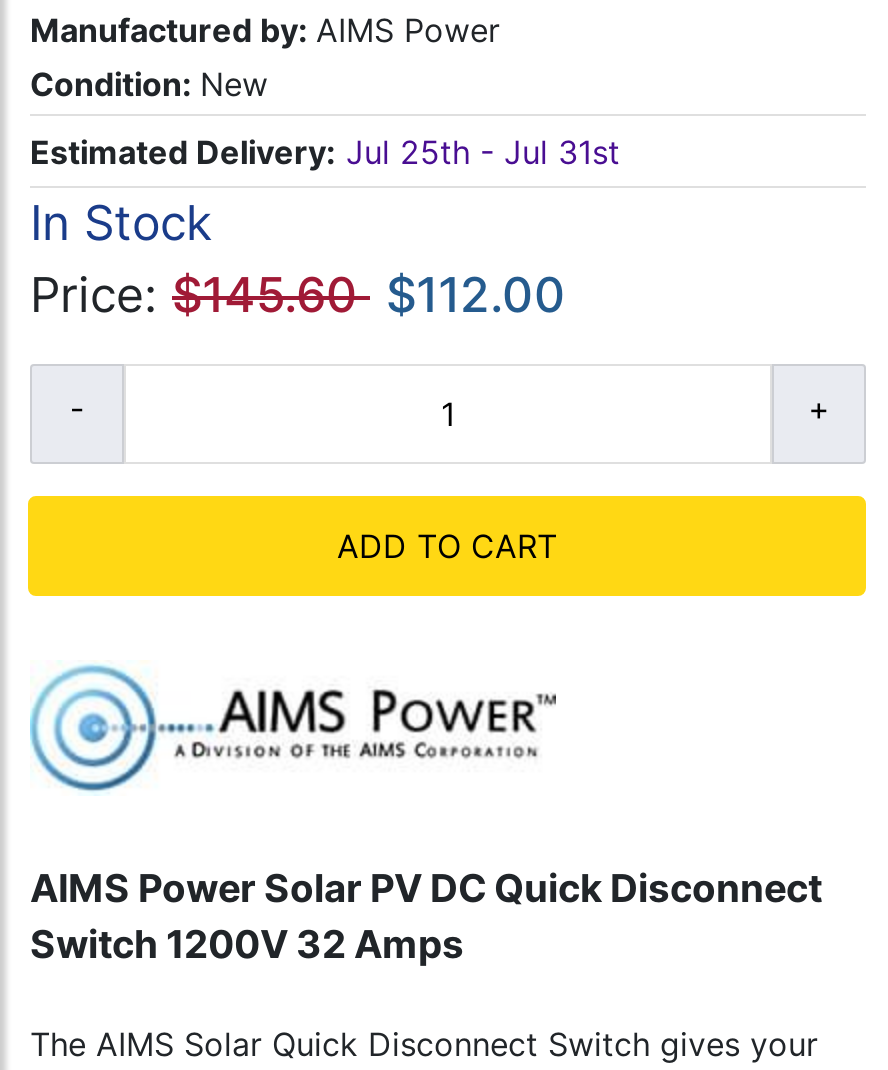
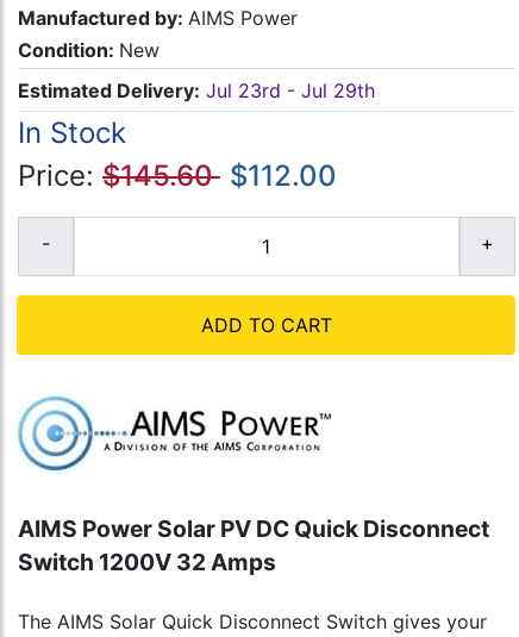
[30,131,620,171] Estimated Delivery: Jul 25th - Jul 31st -> [18,78,375,102] Estimated Delivery: Jul 23rd - Jul 29th

